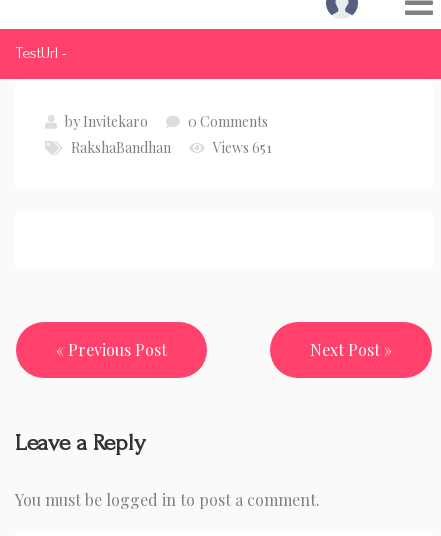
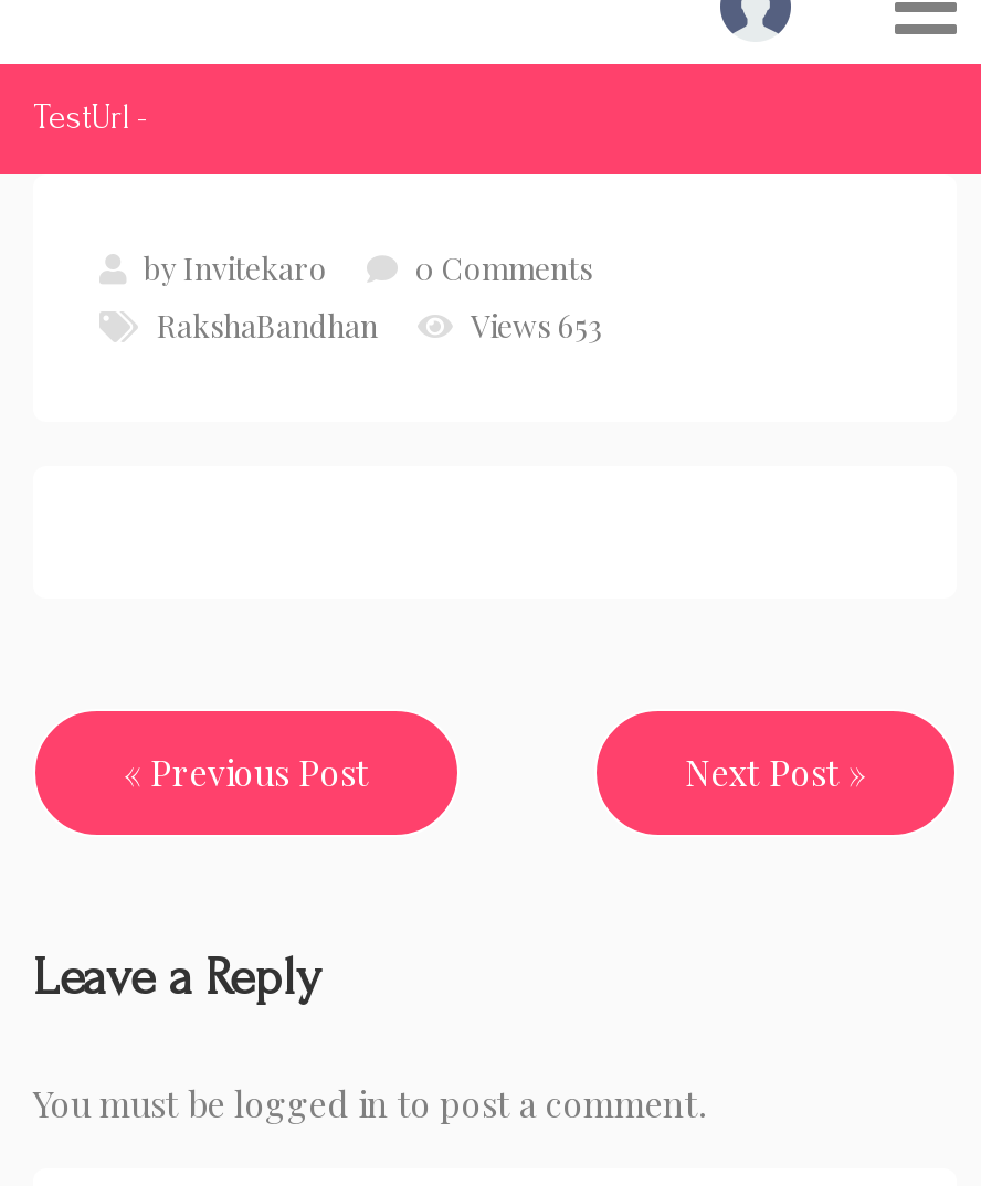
[210,138,272,157] Views 651 -> [464,305,601,347] Views 653

